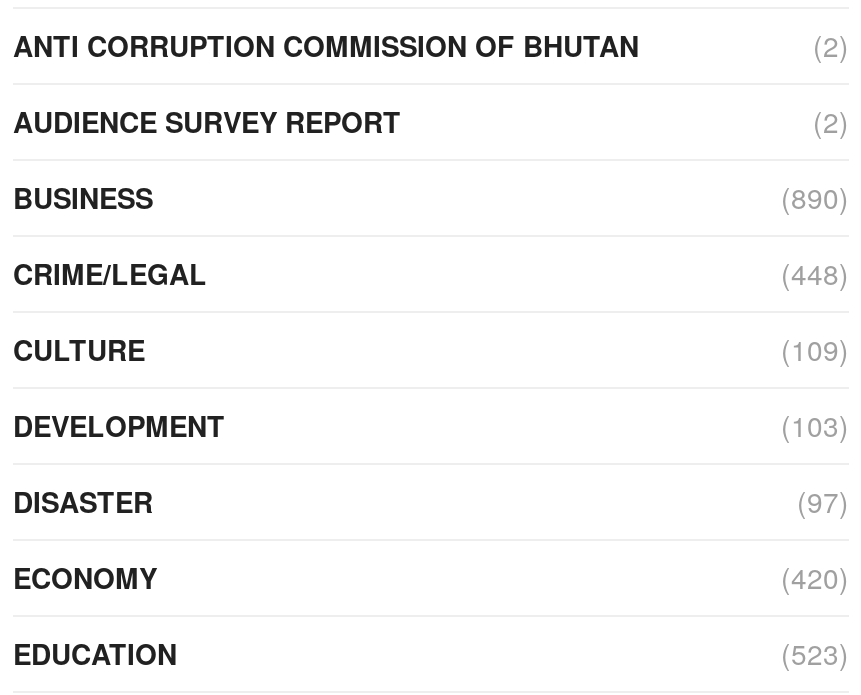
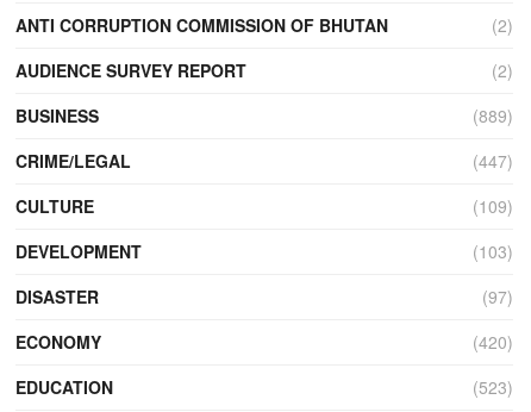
[781,177,849,217] (890) -> [473,104,513,127] (889)
[781,253,849,293] (448) -> [473,149,513,173] (447)

